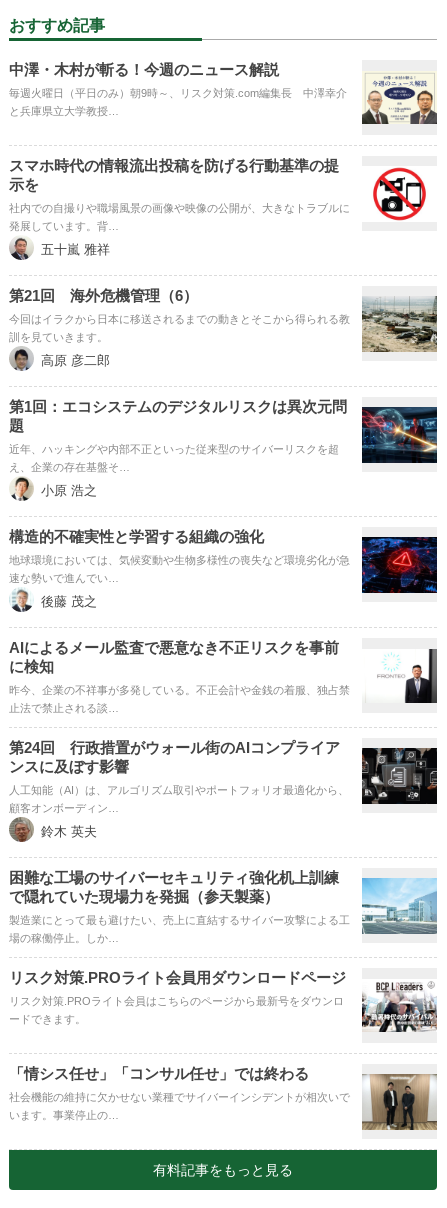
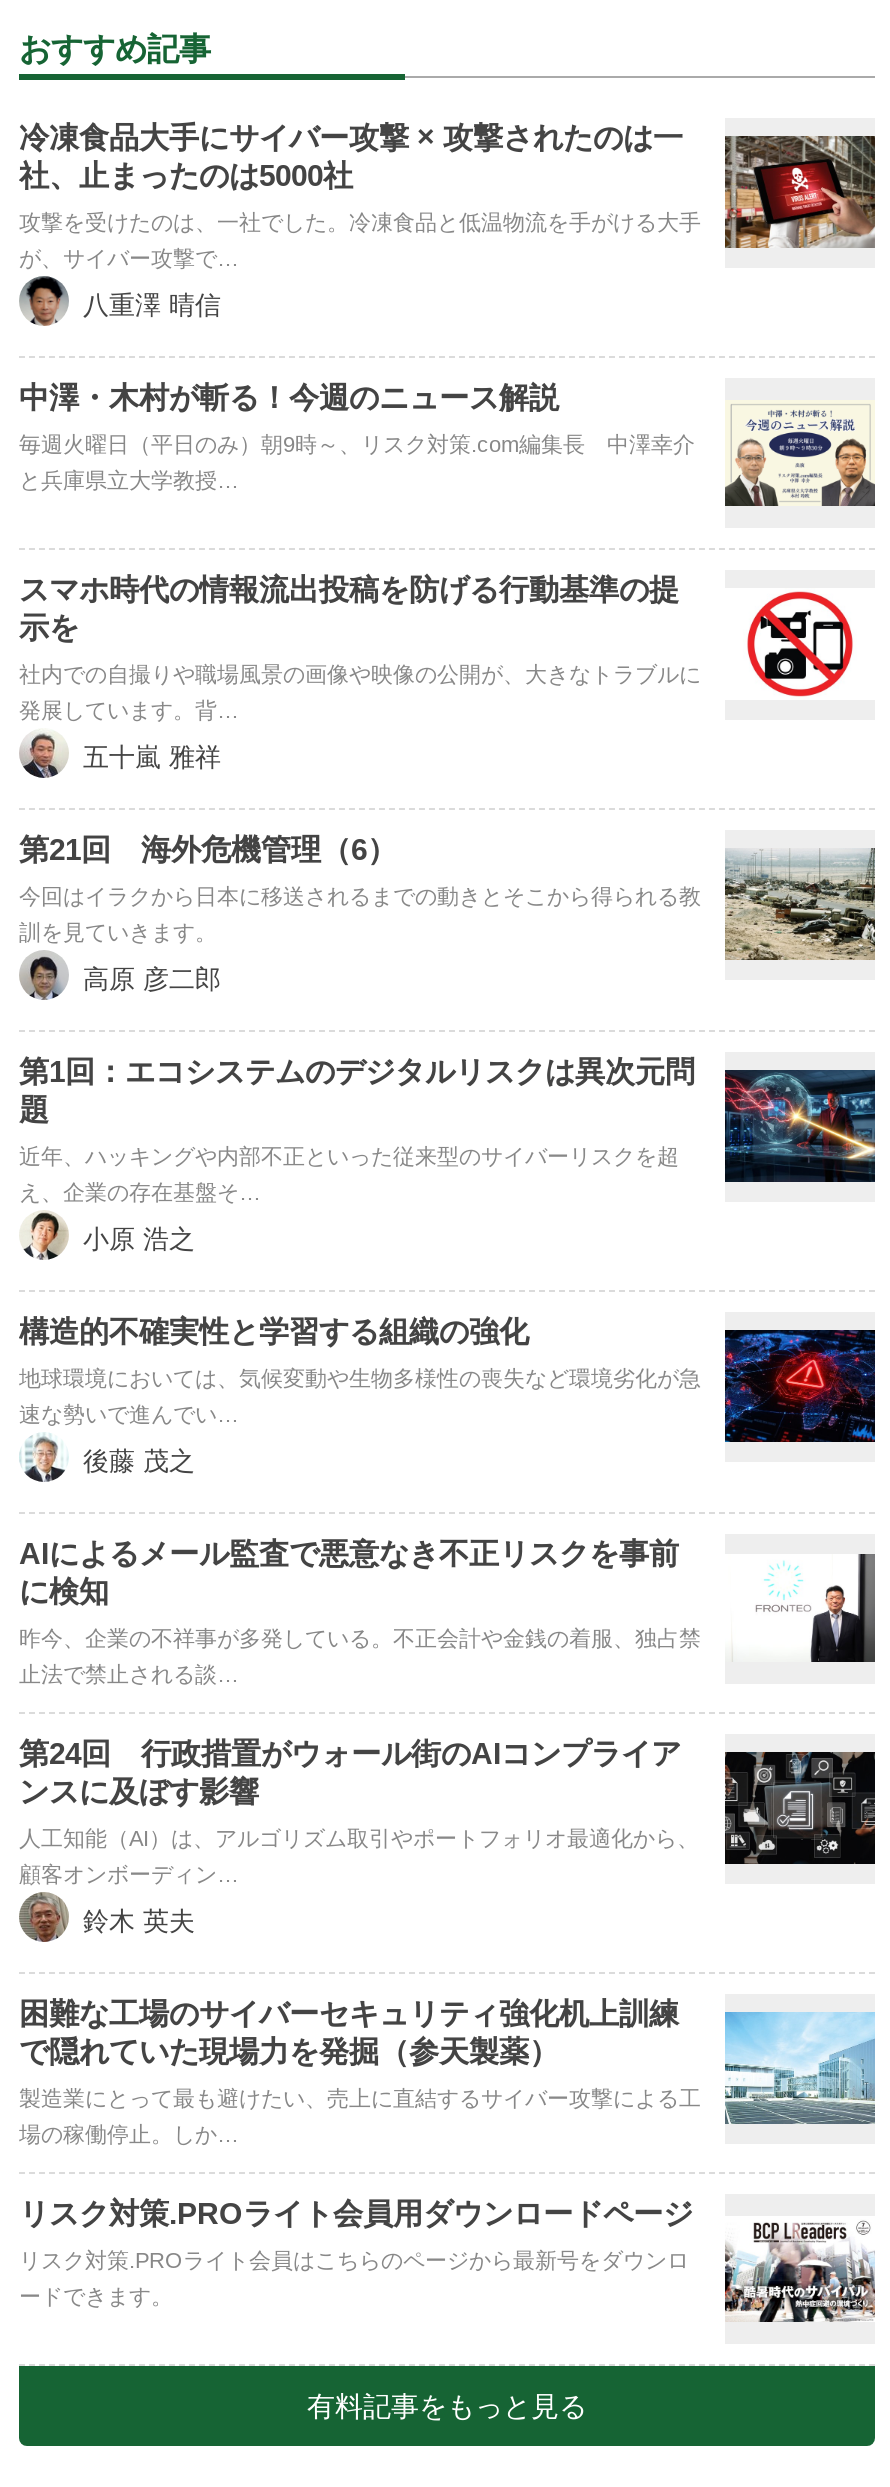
none -> [19,120,877,320] [image] | 冷凍食品大手にサイバー攻撃 × 攻撃されたのは一 | 社、止まったのは5000社 | 攻撃を受けたのは、一社でした。冷凍食品と低温物流を手がける大手 | が、サイバー攻撃で… | 八重澤 晴信
moved [9,61,437,1025] -> [19,380,875,2308]: [image] | 中澤・木村が斬る！今週のニュース解説 | 毎週火曜日（平日のみ）朝9時～、リスク対策.com編集長 中澤幸介 | ... | リスク対策.PROライト会員はこちらのページから最新号をダウンロ | ードできます。
[9,1065,437,1131] [image] | 「情シス任せ」「コンサル任せ」では終わる | 社会機能の維持に欠かせない業種でサイバーインシデントが相次いで | います。事業停止の… -> none

